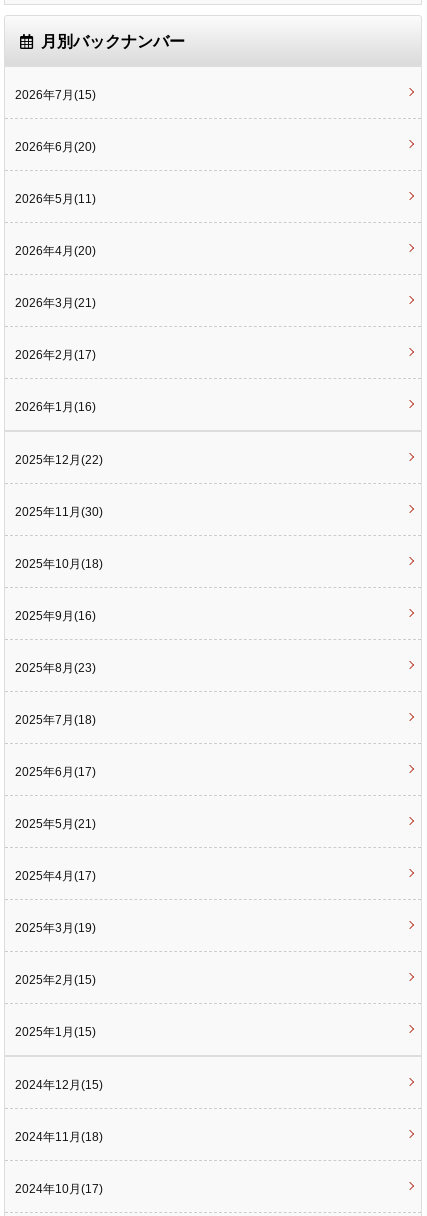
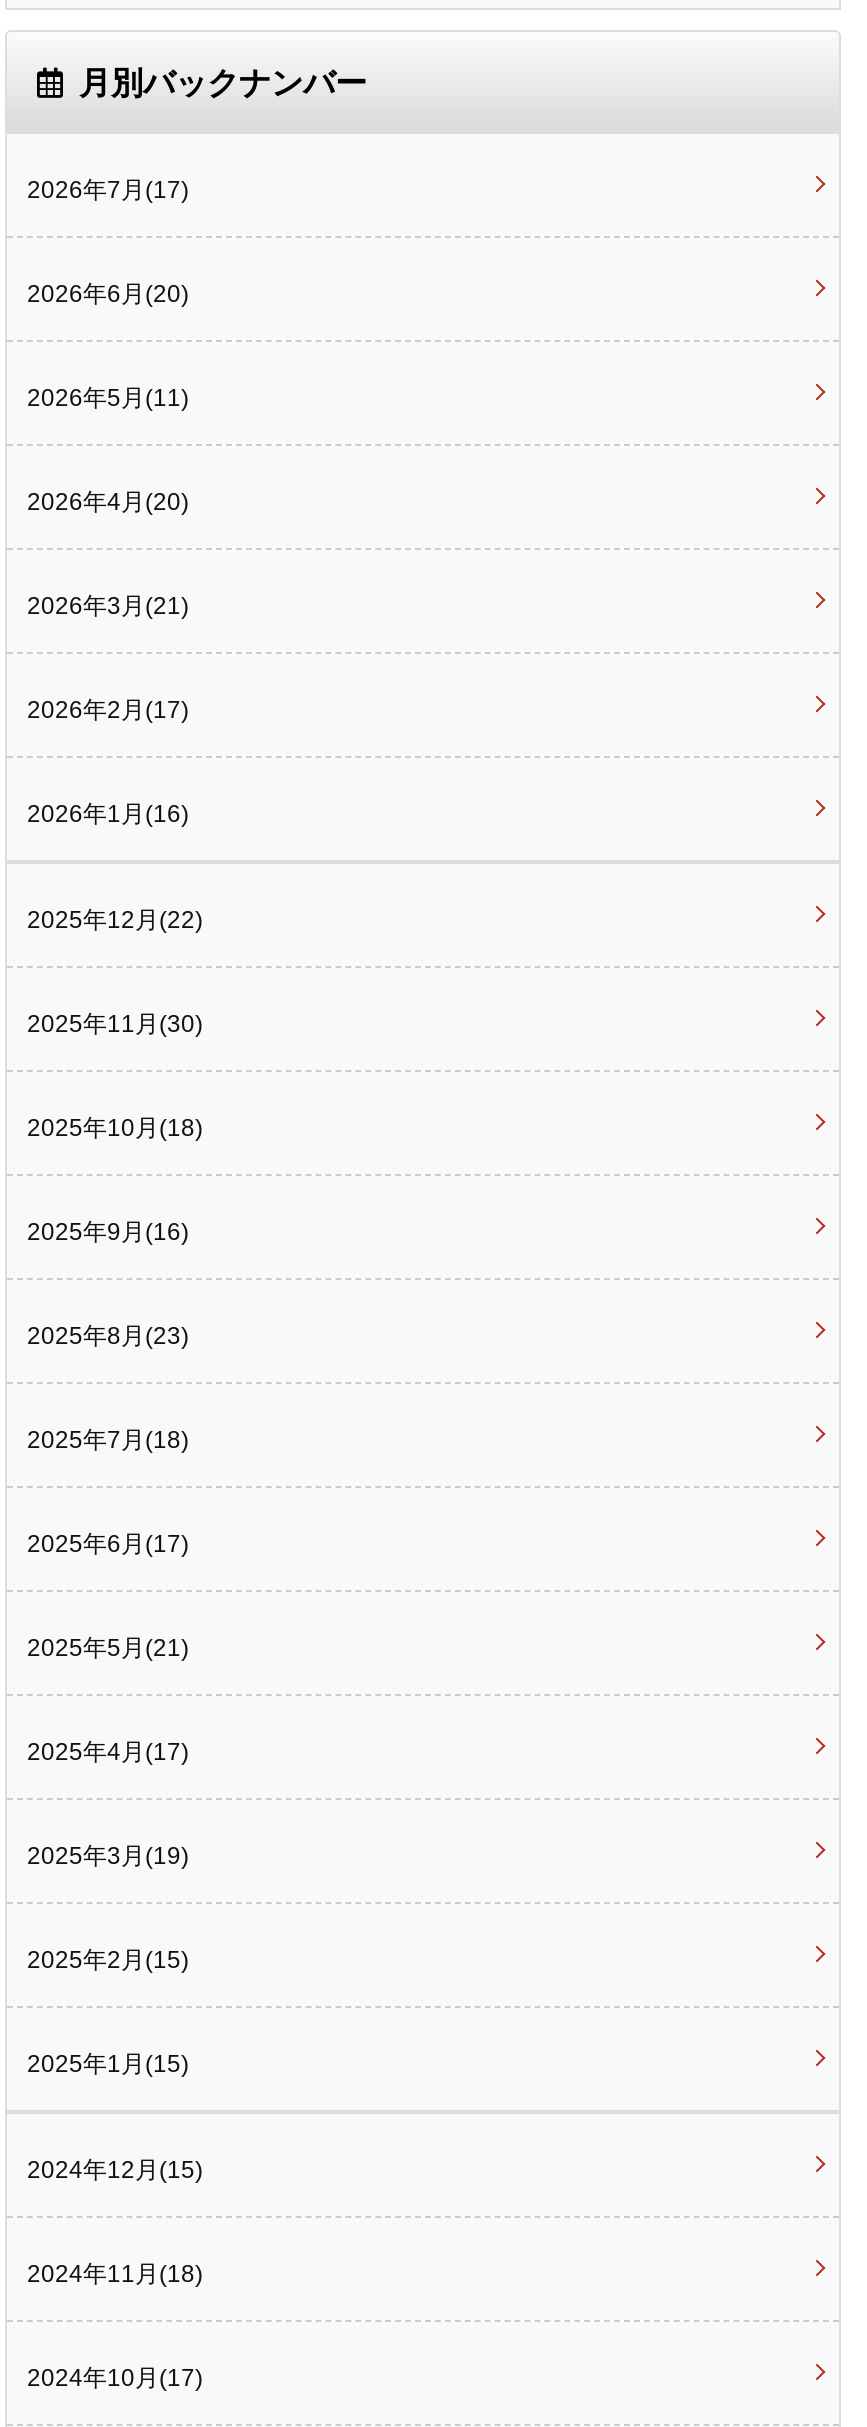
[15,88,96,102] 2026年7月(15) -> [27,177,189,205] 2026年7月(17)

